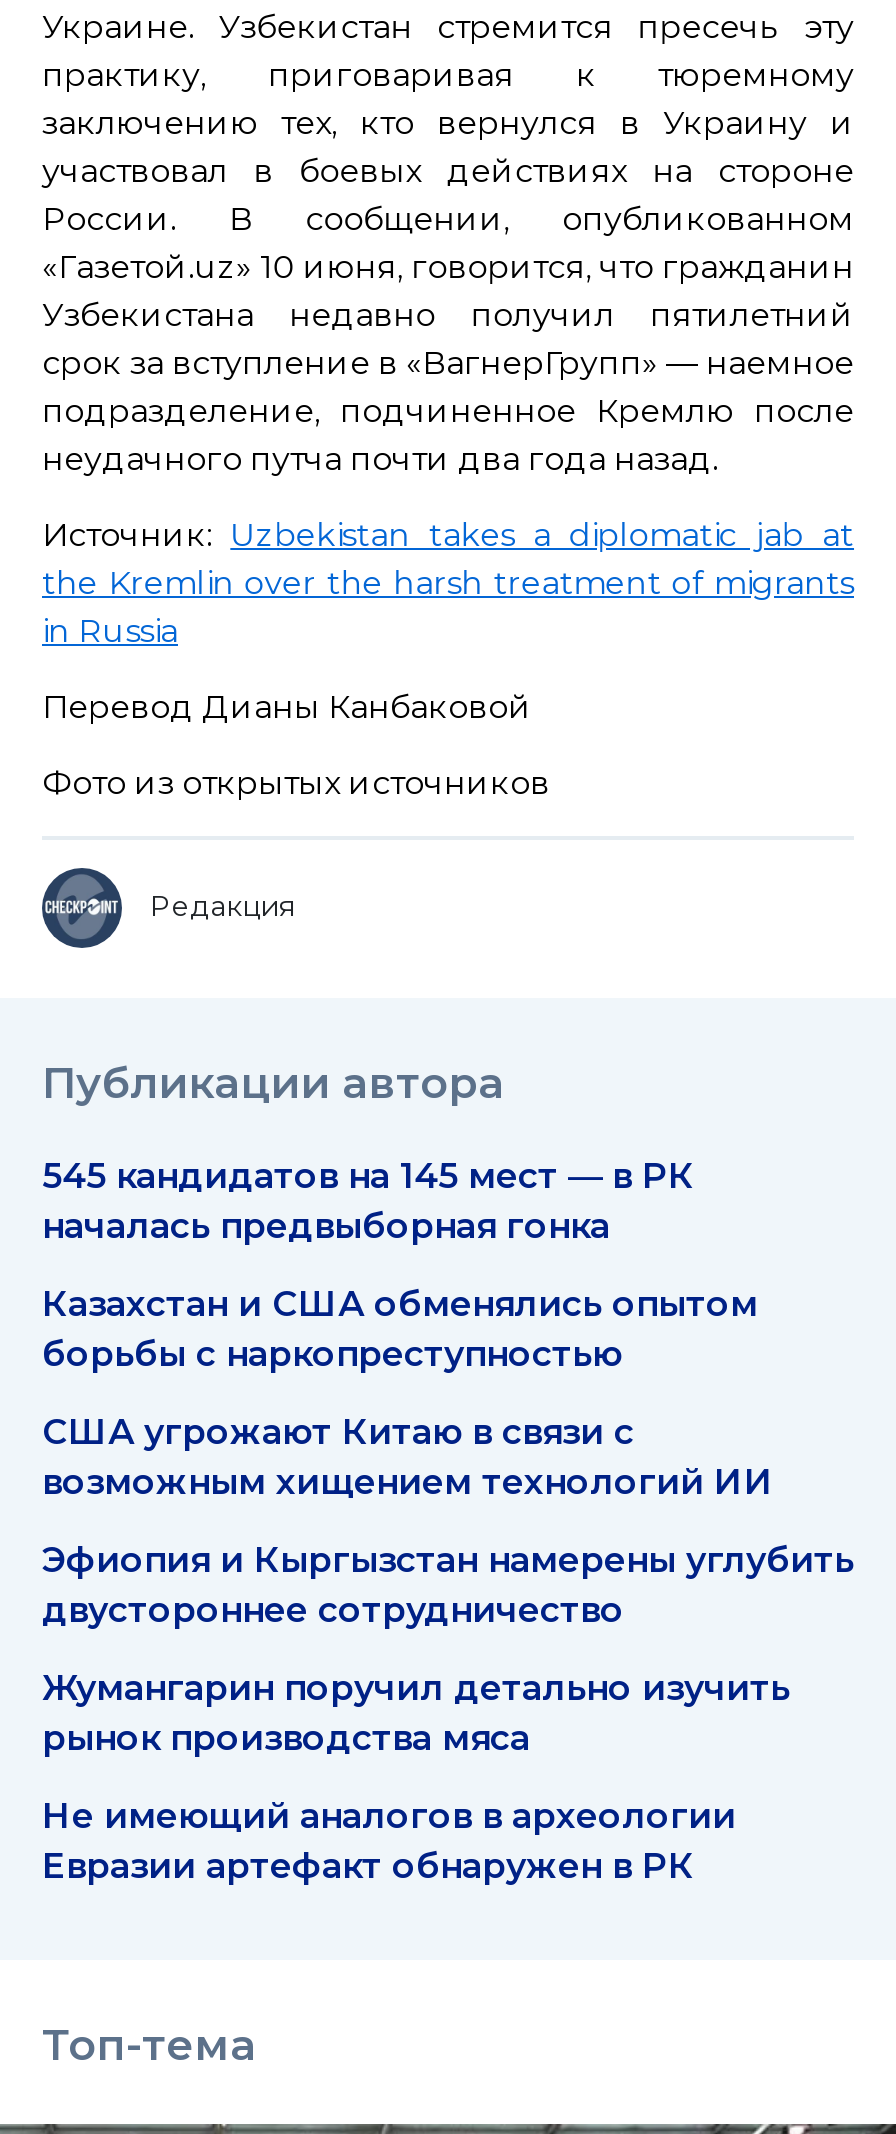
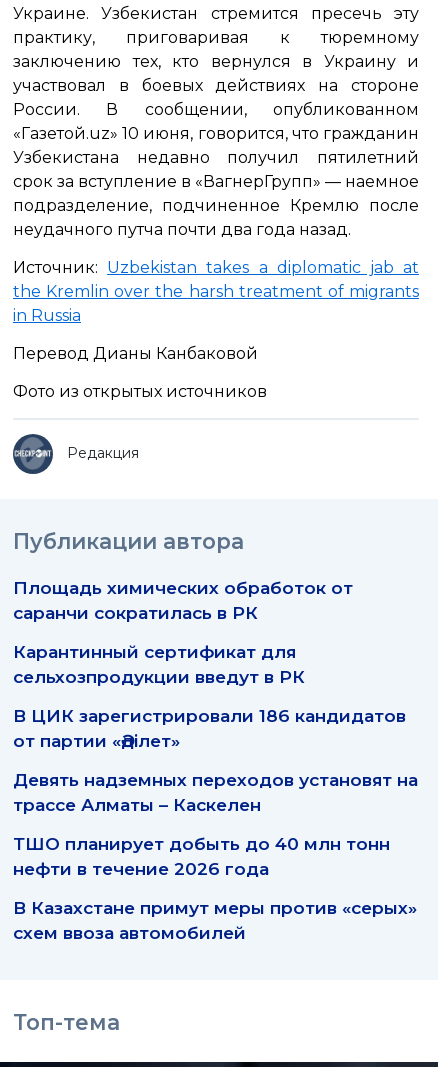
[42,1153,694,1245] 545 кандидатов на 145 мест — в РК | началась предвыборная гонка -> [13,577,353,623] Площадь химических обработок от | саранчи сократилась в РК
[42,1281,758,1373] Казахстан и США обменялись опытом | борьбы с наркопреступностью -> [13,641,305,687] Карантинный сертификат для | сельхозпродукции введут в РК
[42,1409,774,1501] США угрожают Китаю в связи с | возможным хищением технологий ИИ -> [13,705,406,751] В ЦИК зарегистрировали 186 кандидатов | от партии «Әділет»
[42,1537,854,1629] Эфиопия и Кыргызстан намерены углубить | двустороннее сотрудничество -> [13,769,418,815] Девять надземных переходов установят на | трассе Алматы – Каскелен
[42,1665,790,1757] Жумангарин поручил детально изучить | рынок производства мяса -> [13,833,390,879] ТШО планирует добыть до 40 млн тонн | нефти в течение 2026 года
[42,1793,736,1885] Не имеющий аналогов в археологии | Евразии артефакт обнаружен в РК -> [13,897,417,943] В Казахстане примут меры против «серых» | схем ввоза автомобилей

